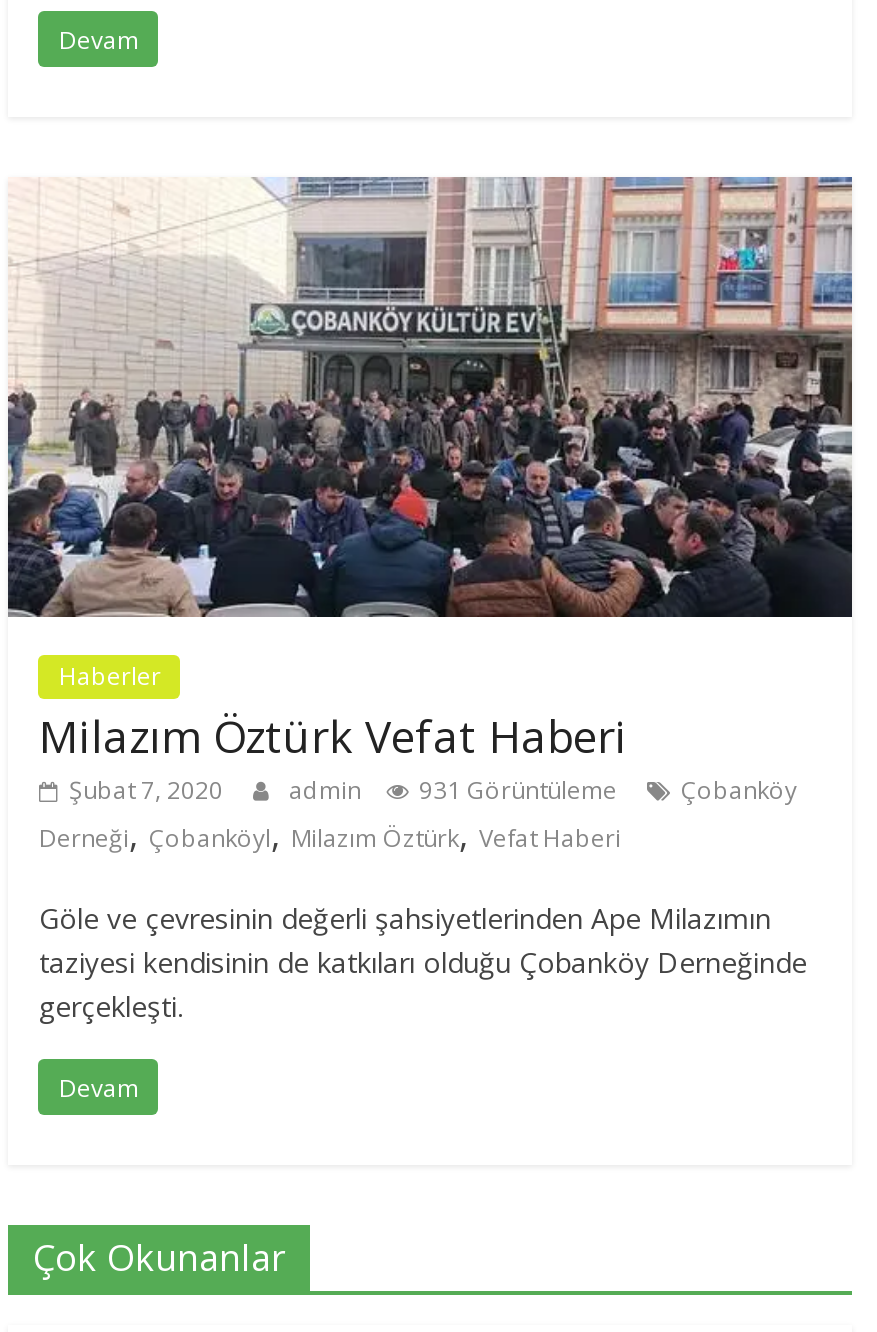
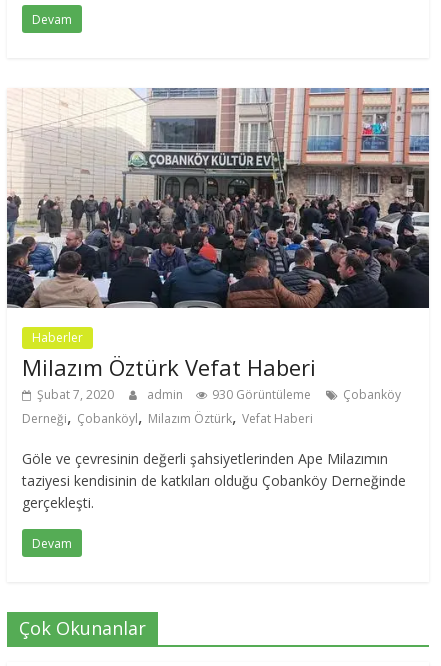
[69,772,797,806] Şubat 7, 2020 admin 931 Görüntüleme Çobanköy -> [37,386,401,403] Şubat 7, 2020 admin 930 Görüntüleme Çobanköy

